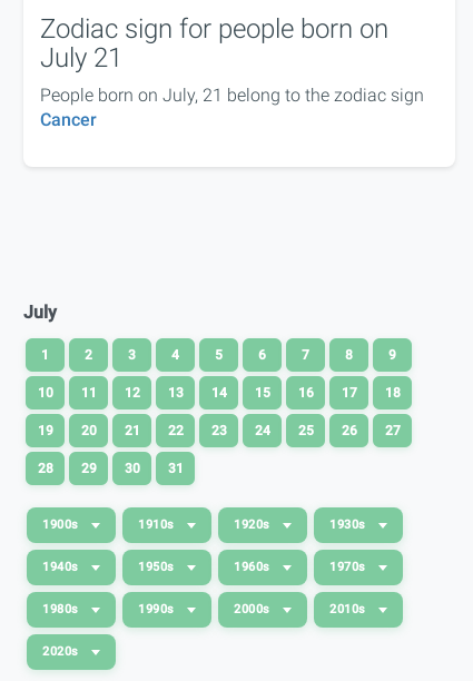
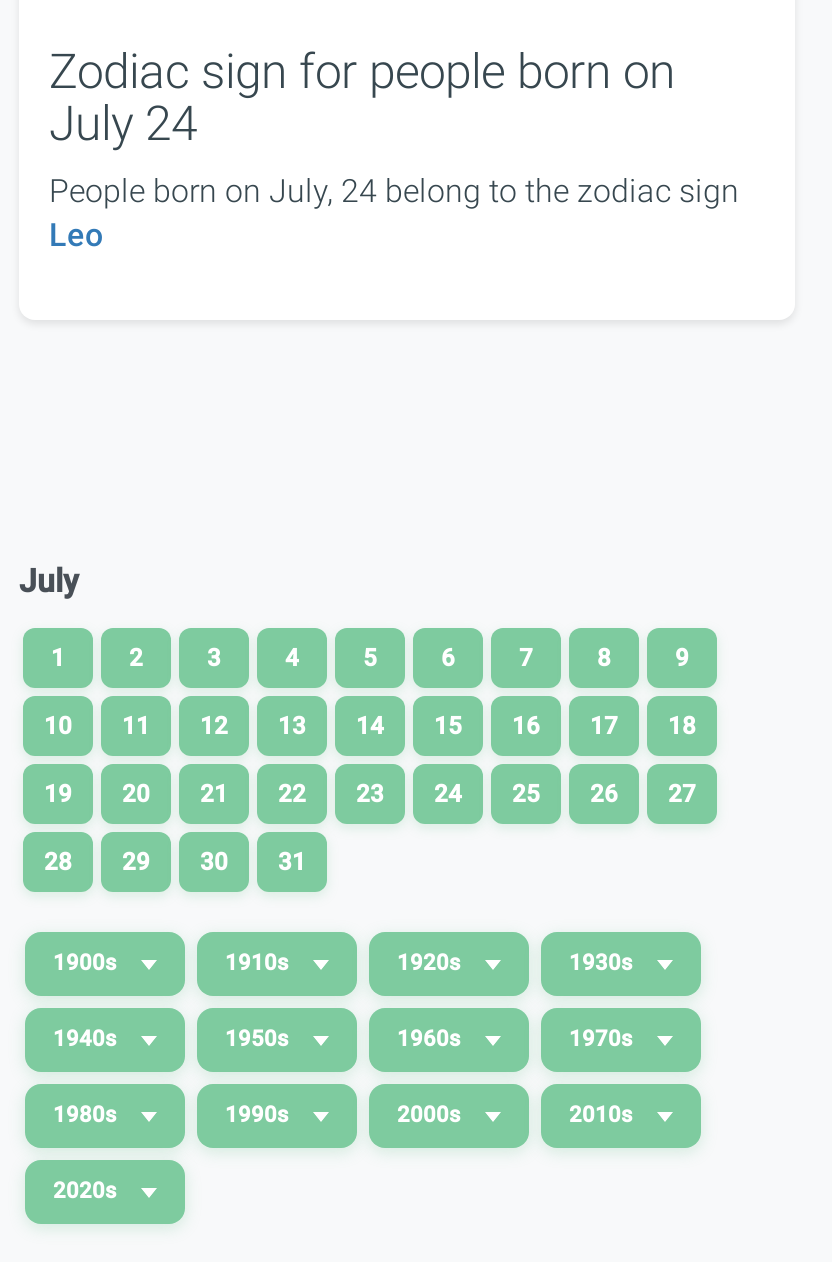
[40,42,424,130] July 21 | People born on July, 21 belong to the zodiac sign | Cancer -> [49,96,739,254] July 24 | People born on July, 24 belong to the zodiac sign | Leo

